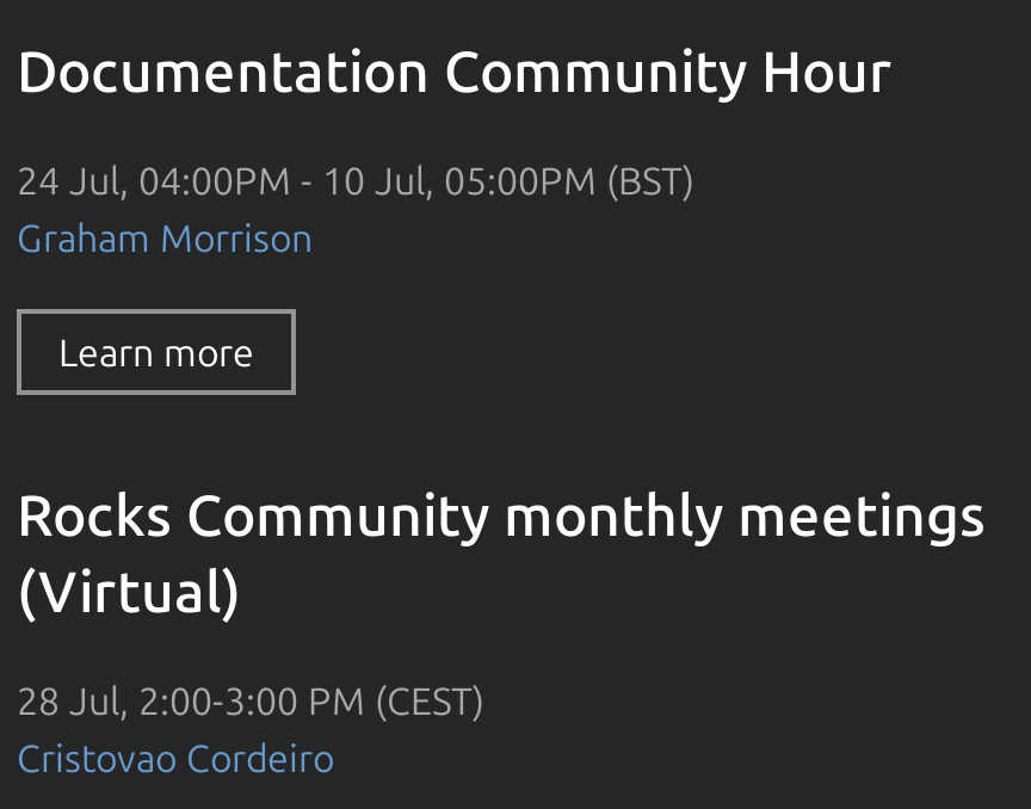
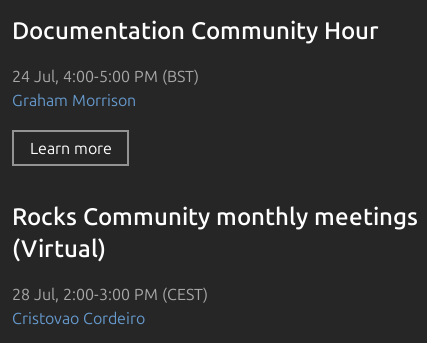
[17,159,694,202] 24 Jul, 04:00PM - 10 Jul, 05:00PM (BST) -> [12,67,199,85] 24 Jul, 4:00-5:00 PM (BST)

